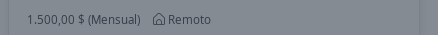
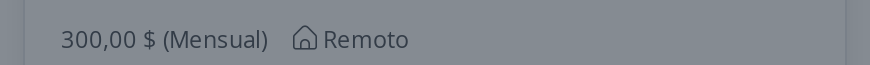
[27,11,211,28] 1.500,00 $ (Mensual) Remoto -> [61,22,409,56] 300,00 $ (Mensual) Remoto

